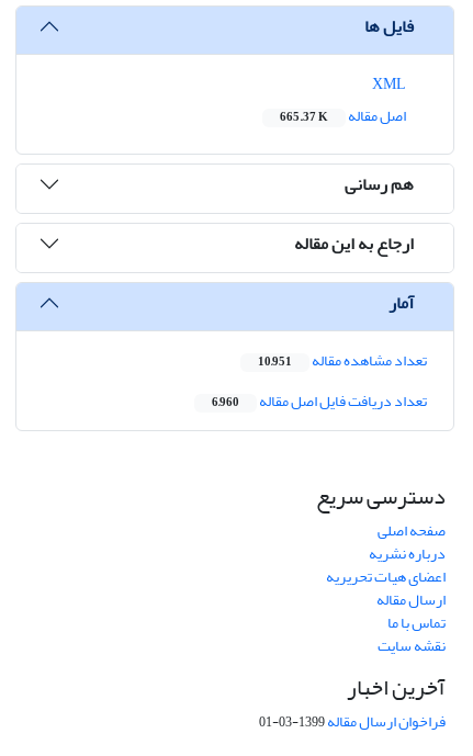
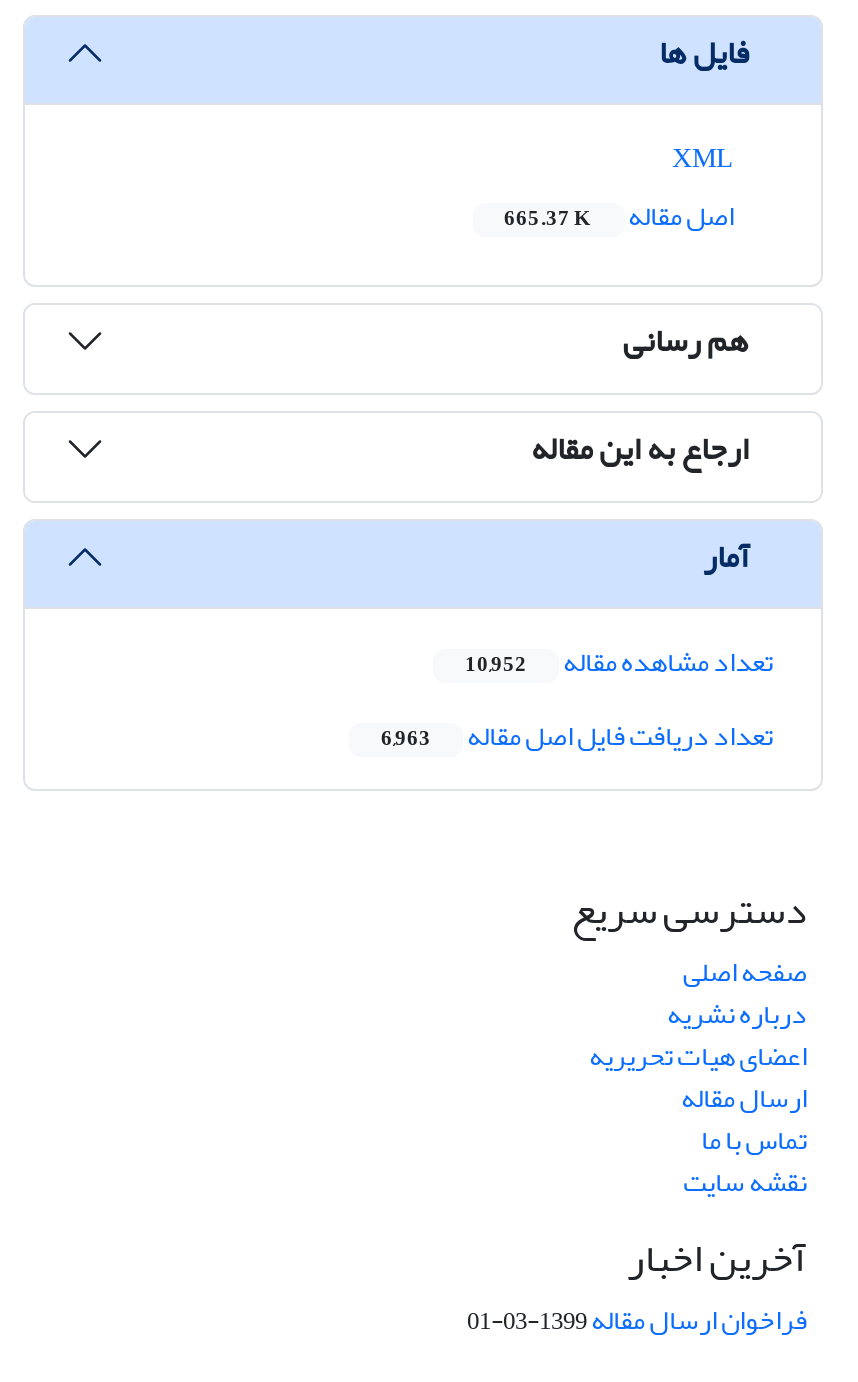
[258,346,427,376] تعداد مشاهده مقاله 10,951 -> [465,636,773,690] تعداد مشاهده مقاله 10,952
[212,387,427,416] تعداد دریافت فایل اصل مقاله 6,960 -> [381,710,773,764] تعداد دریافت فایل اصل مقاله 6,963

